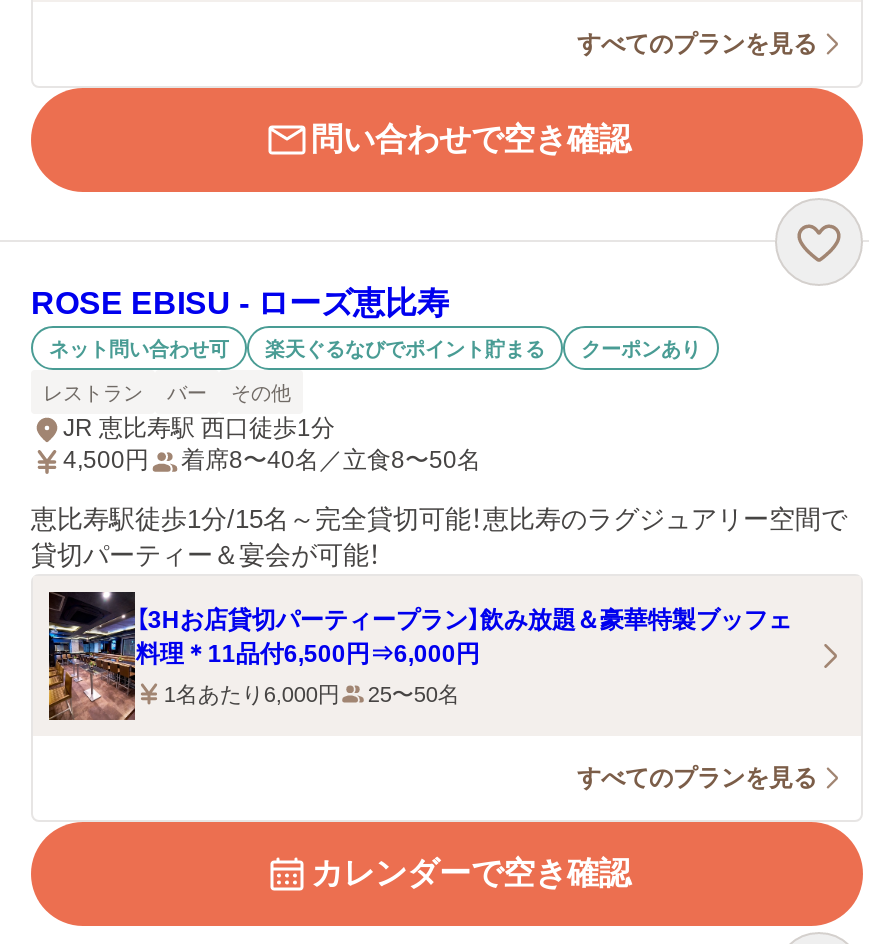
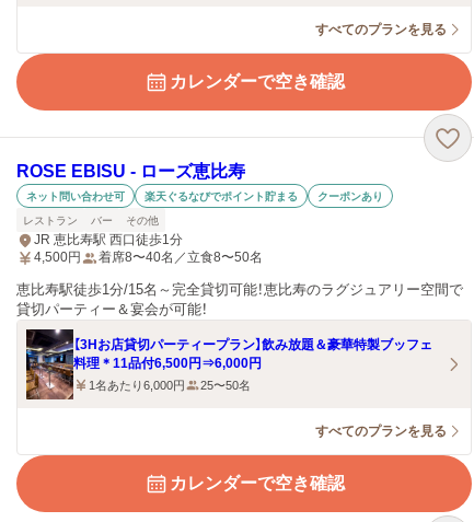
[311,122,631,156] 問い合わせで空き確認 -> [170,72,345,91] カレンダーで空き確認

